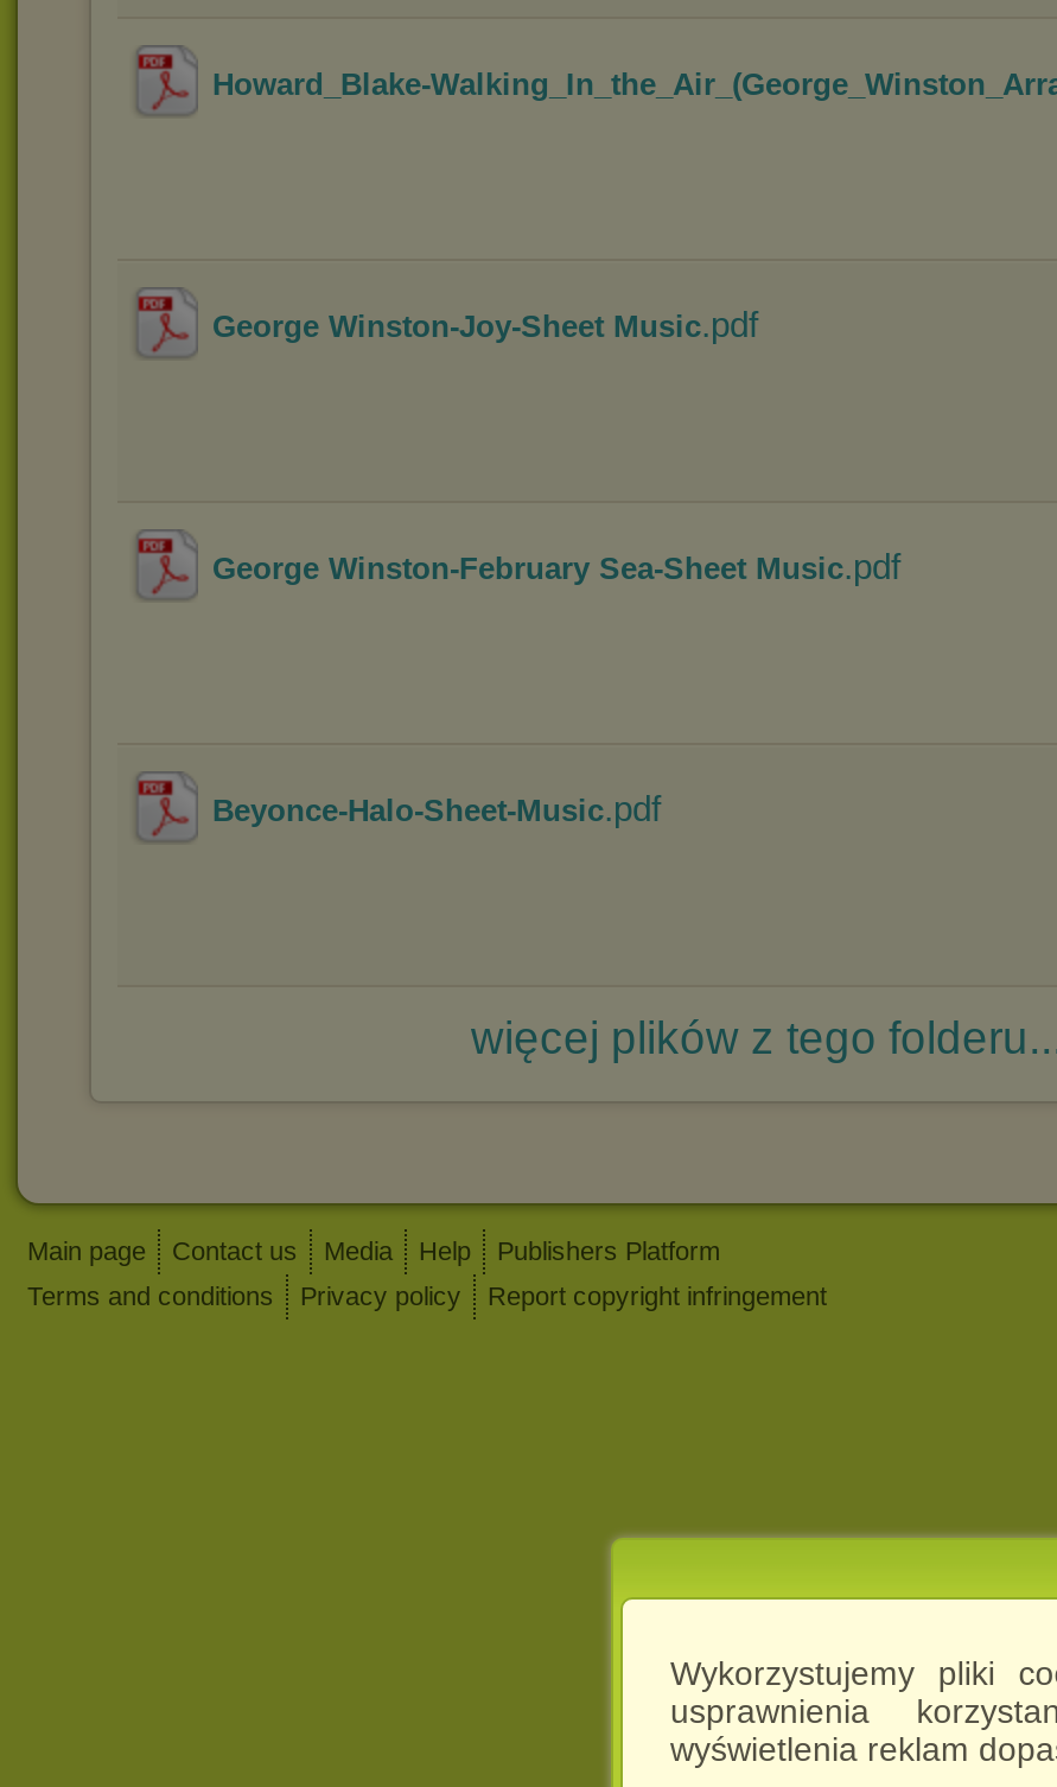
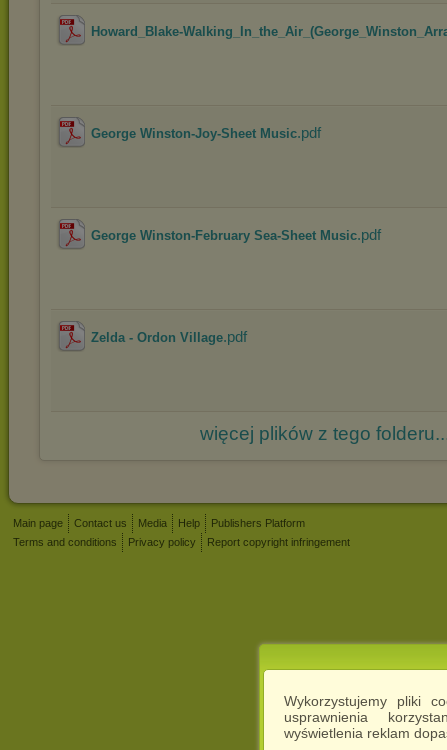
[212,788,661,828] Beyonce-Halo-Sheet-Music.pdf -> [91,328,247,345] Zelda - Ordon Village.pdf

